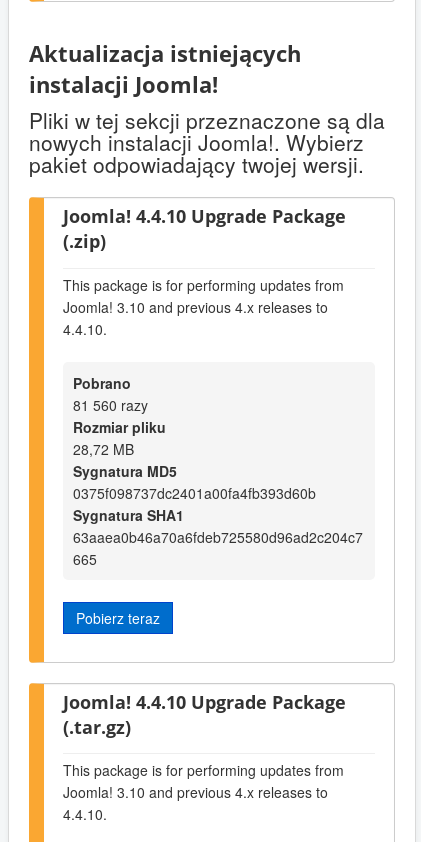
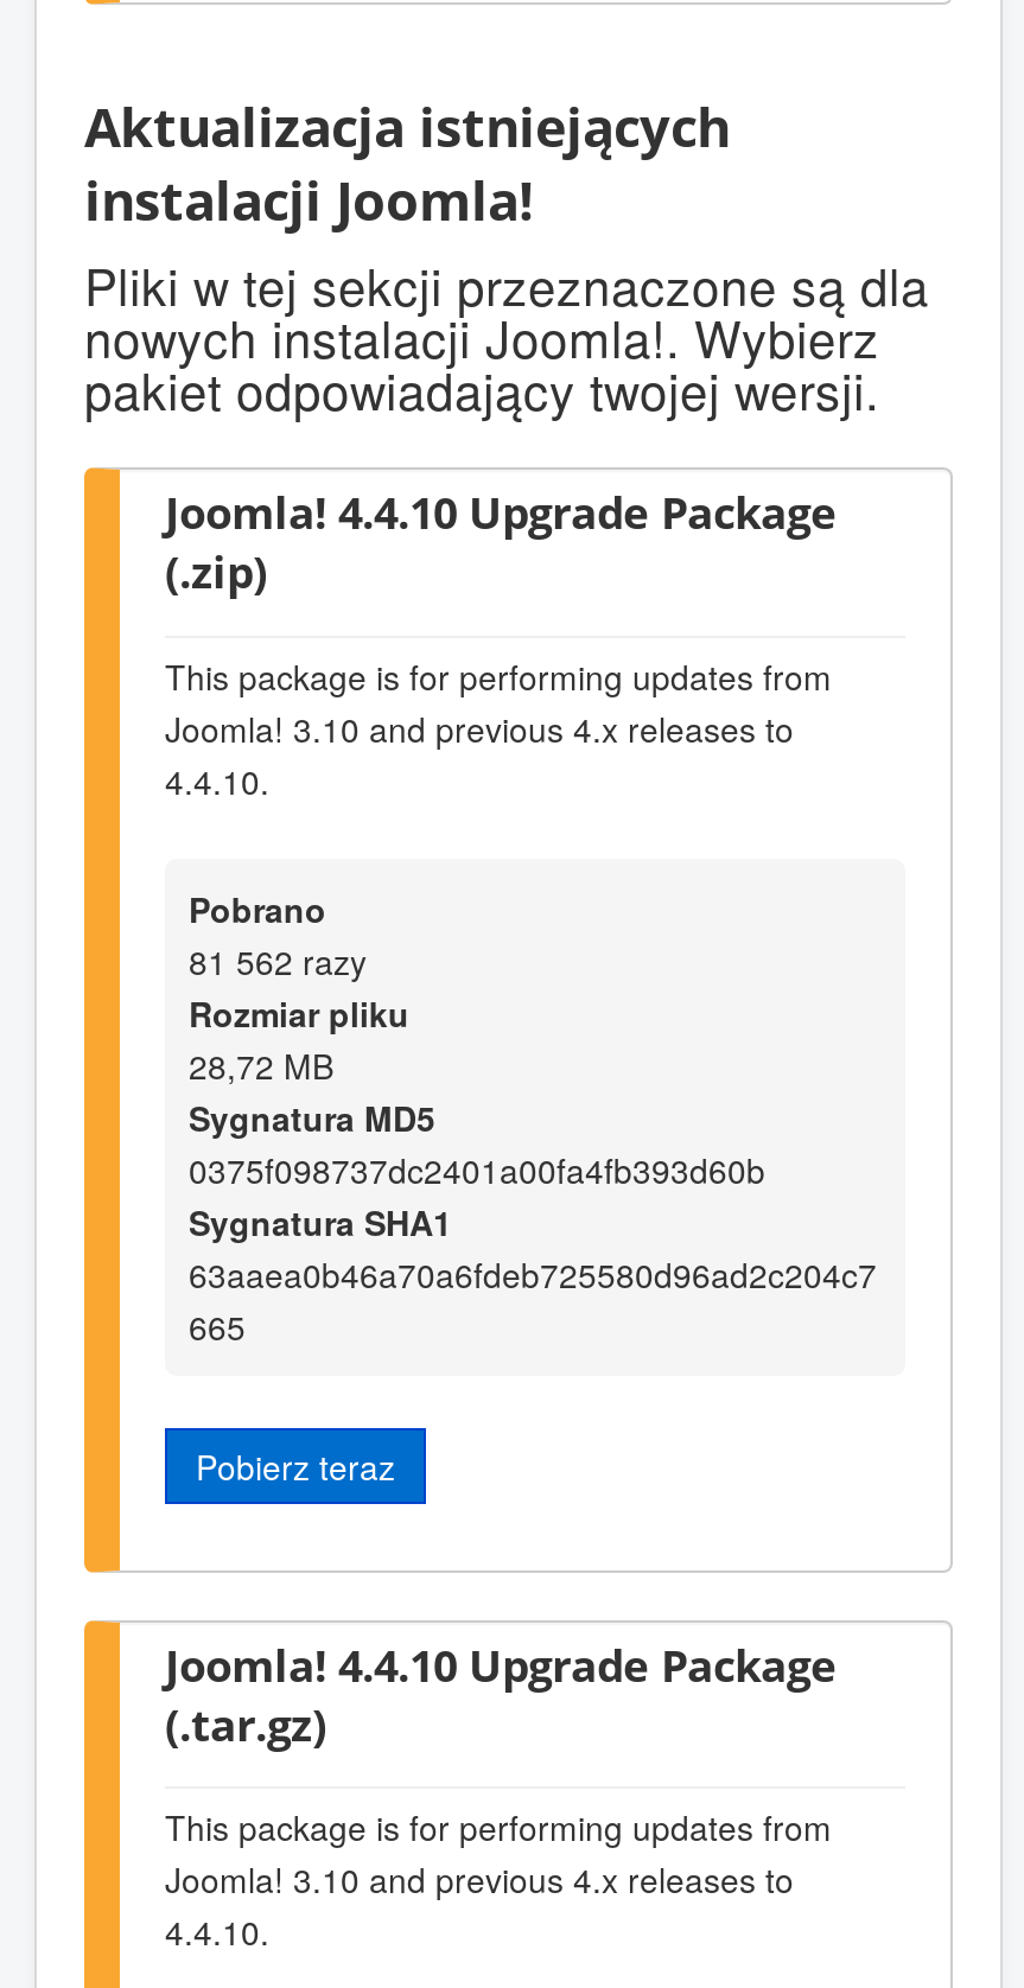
[73,395,148,415] 81 560 razy -> [189,938,367,985] 81 562 razy

